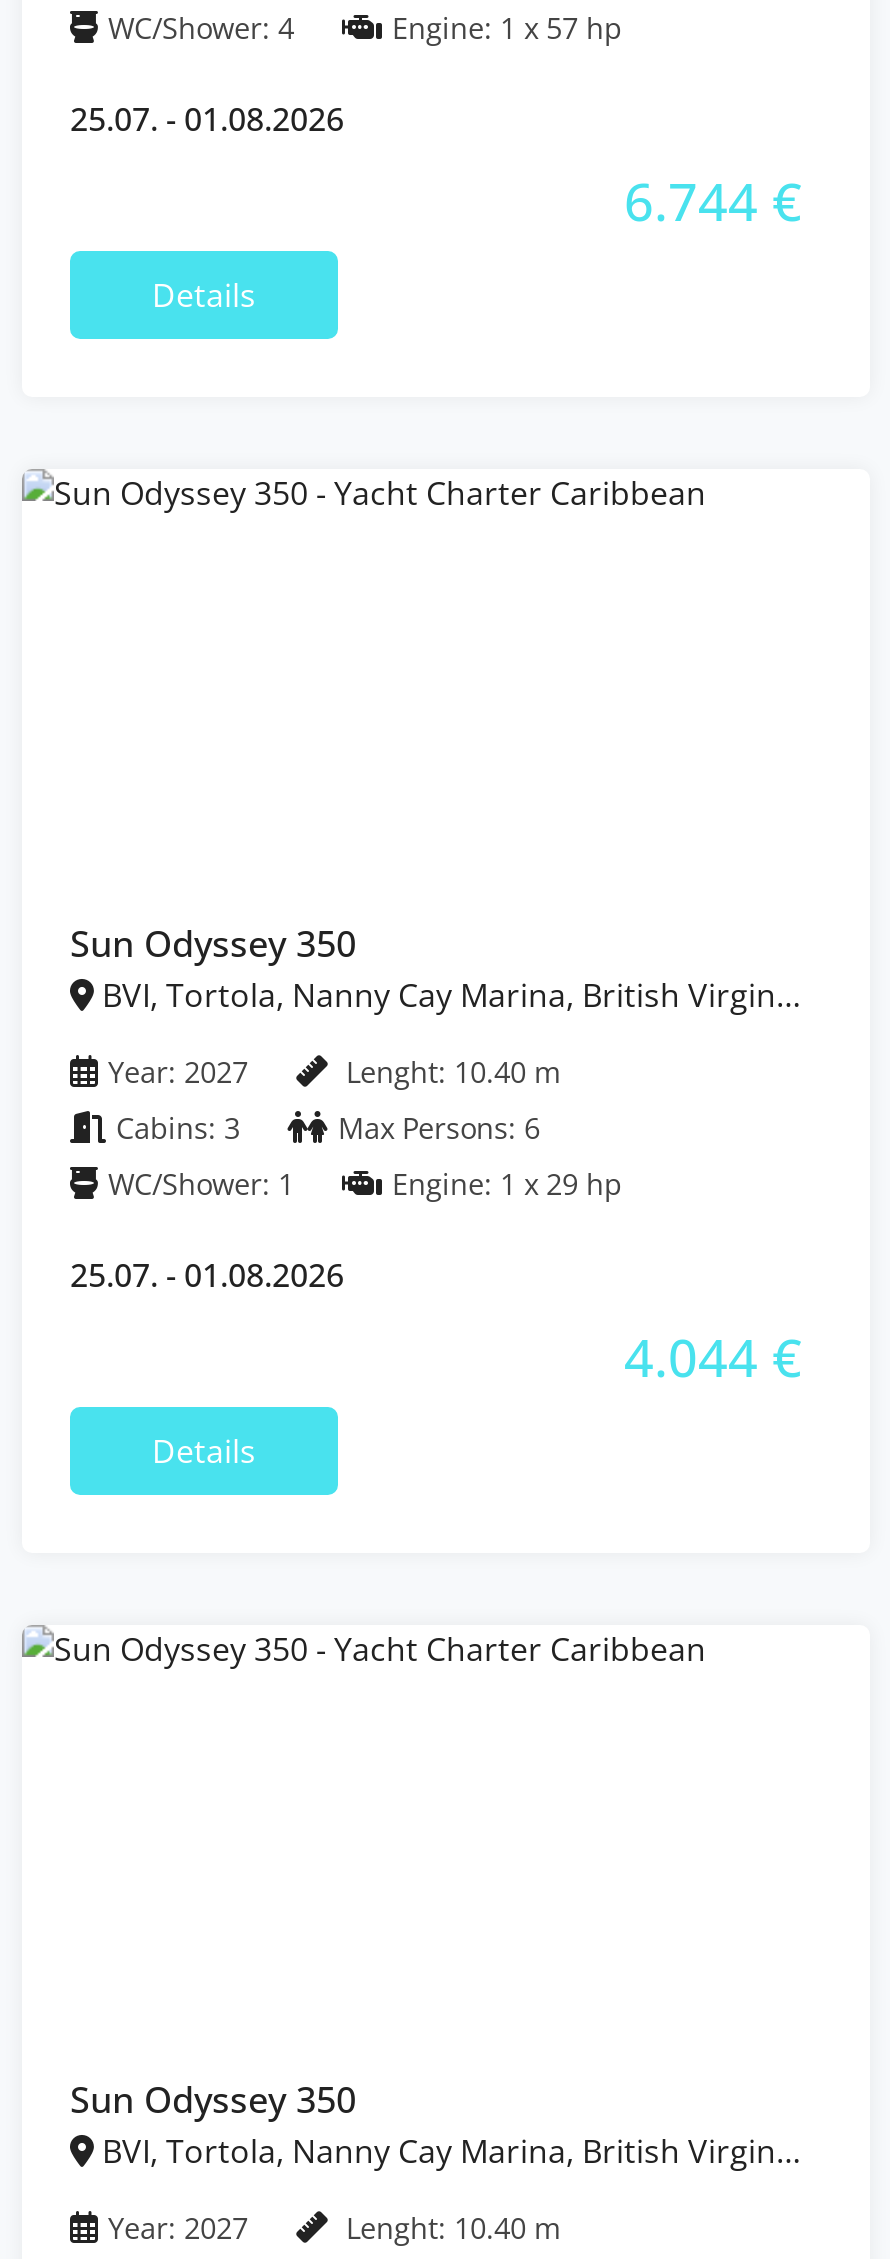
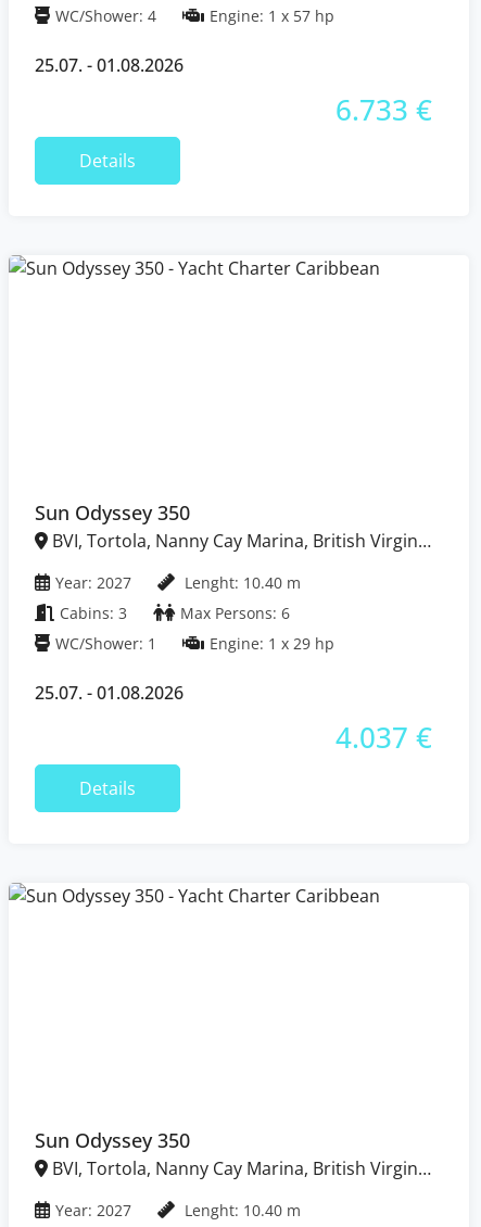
[624,165,802,237] 6.744 € -> [336,90,432,129] 6.733 €
[624,1321,802,1393] 4.044 € -> [336,718,432,757] 4.037 €

